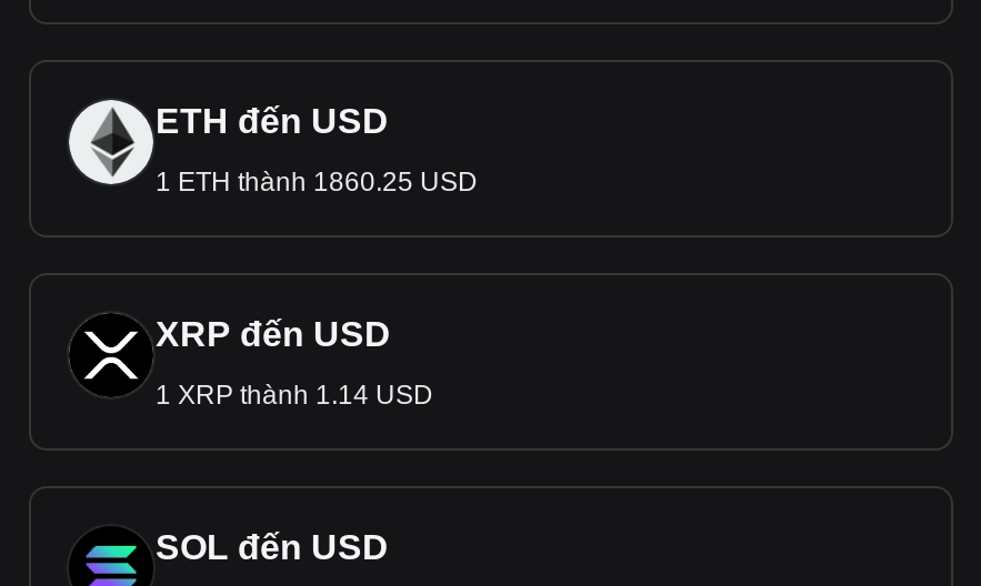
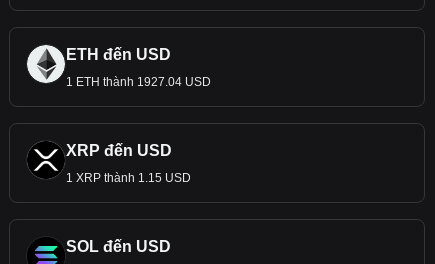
[156,166,478,198] 1 ETH thành 1860.25 USD -> [66,75,211,89] 1 ETH thành 1927.04 USD
[156,380,433,411] 1 XRP thành 1.14 USD -> [66,171,191,185] 1 XRP thành 1.15 USD

